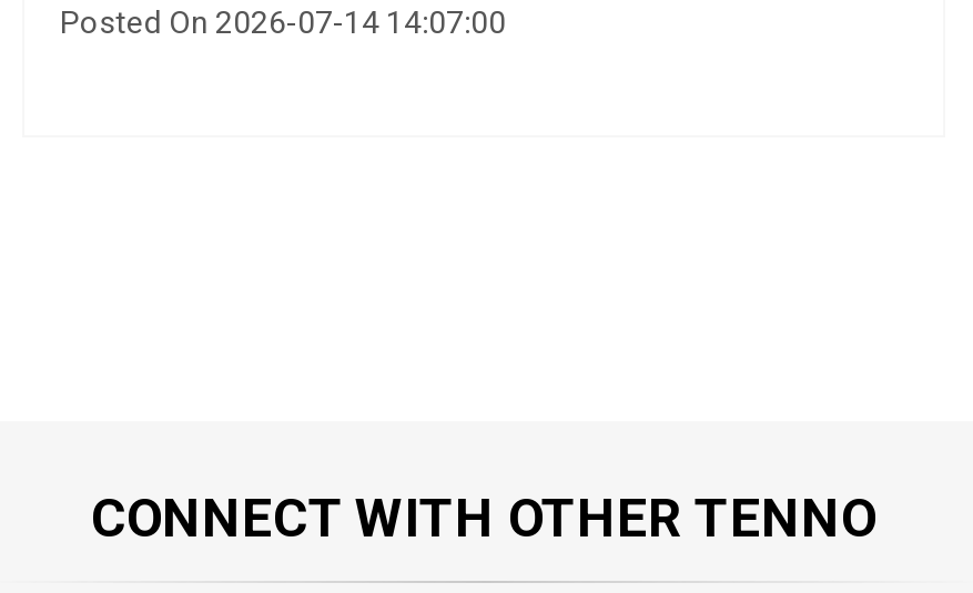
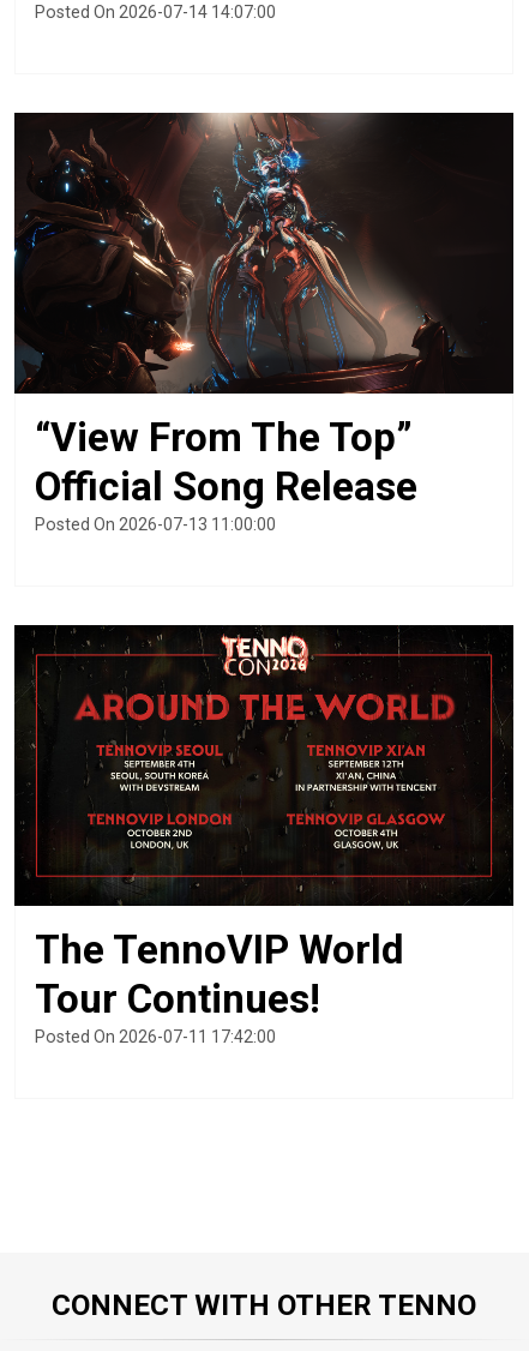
none -> [13,112,515,534] [image] | “View From The Top” | Official Song Release | Posted On 2026-07-13 11:00:00
none -> [13,624,515,1046] [image] | The TennoVIP World | Tour Continues! | Posted On 2026-07-11 17:42:00

